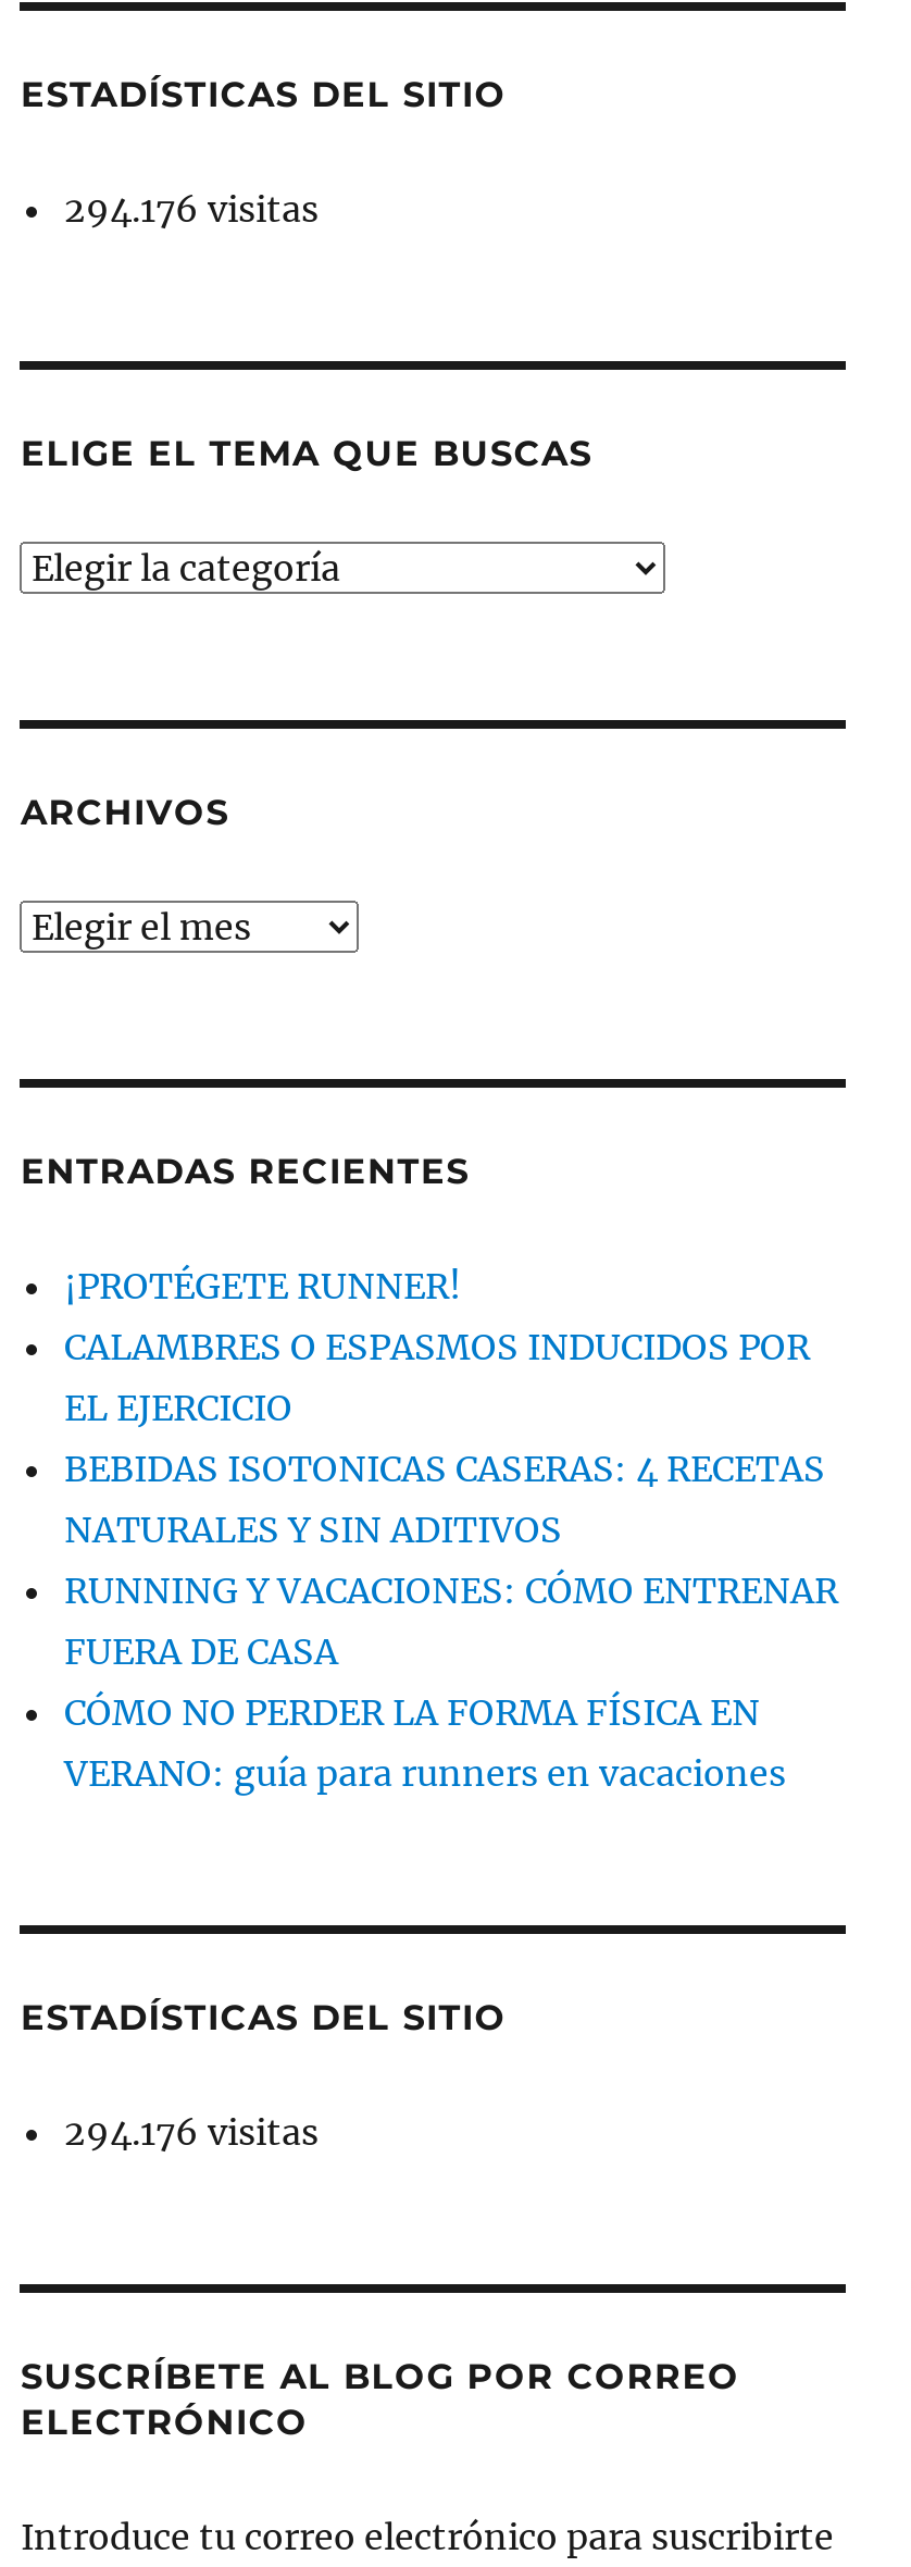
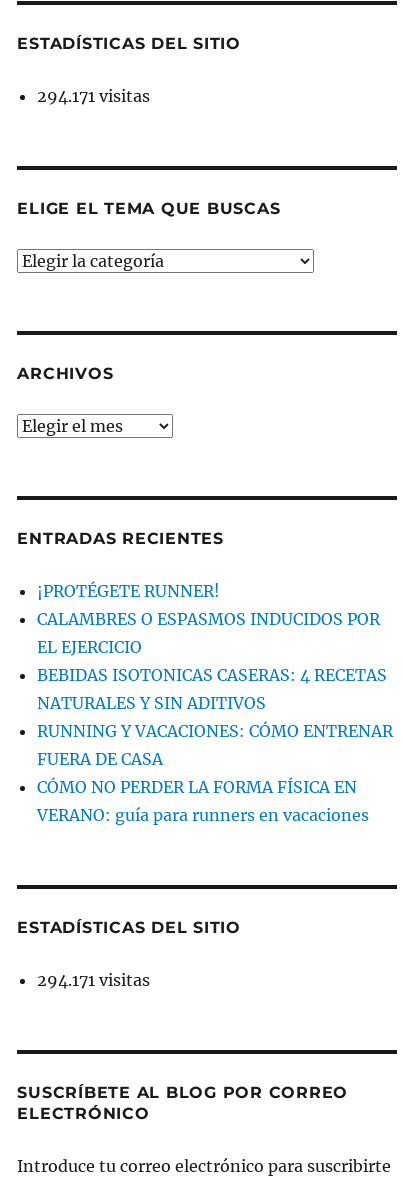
[64,187,319,231] 294.176 visitas -> [37,86,150,106] 294.171 visitas
[64,2110,319,2154] 294.176 visitas -> [37,970,150,990] 294.171 visitas

